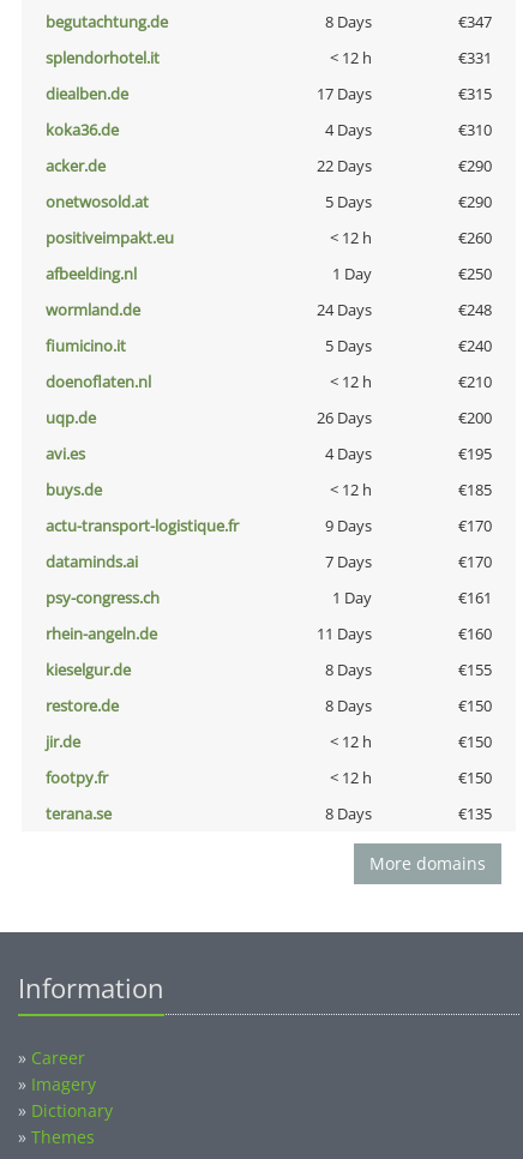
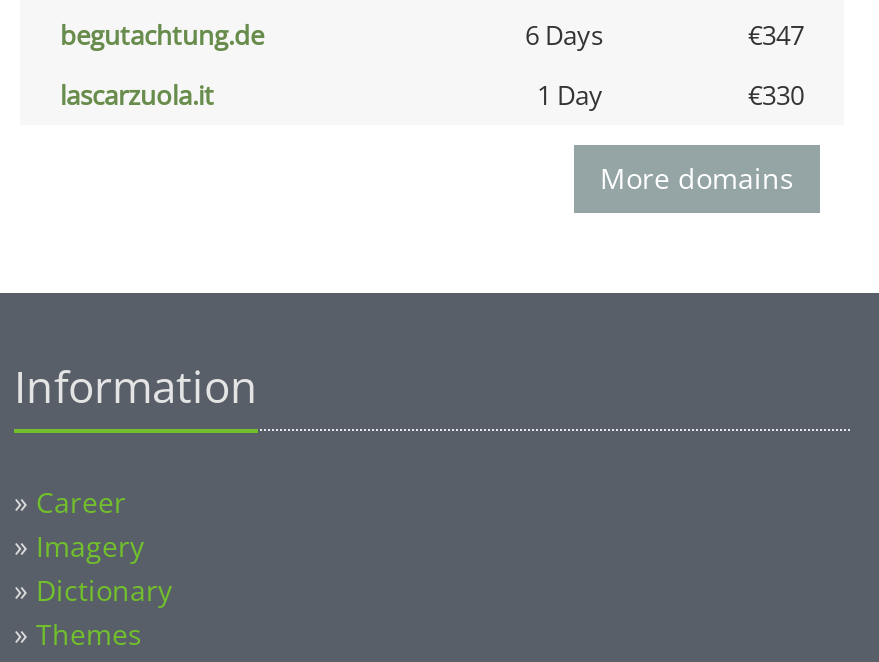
[324,11,371,32] 8 Days -> [525,17,603,53] 6 Days
[46,47,492,284] splendorhotel.it | < 12 h | €331 | diealben.de | 17 Days | €315 | koka36.de | 4 Days | €310 | acker.de | 22 Days | €290 | onetwosold.at | 5 Days | €290 | positiveimpakt.eu | < 12 h | €260 | afbeelding.nl -> [60,77,214,113] lascarzuola.it
[46,263,492,824] €250 | wormland.de | 24 Days | €248 | fiumicino.it | 5 Days | €240 | doenoflaten.nl | < 12 h | €210 | uqp.de | 26 Days | €200 | avi.es | 4 Days | €195 | buys.de | < 12 h | €185 | actu-transport-logistique.fr | 9 Days | €170 | dataminds.ai | 7 Days | €170 | psy-congress.ch | 1 Day | €161 | rhein-angeln.de | 11 Days | €160 | kieselgur.de | 8 Days | €155 | restore.de | 8 Days | €150 | jir.de | < 12 h | €150 | footpy.fr | < 12 h | €150 | terana.se | 8 Days | €135 -> [748,77,804,113] €330

